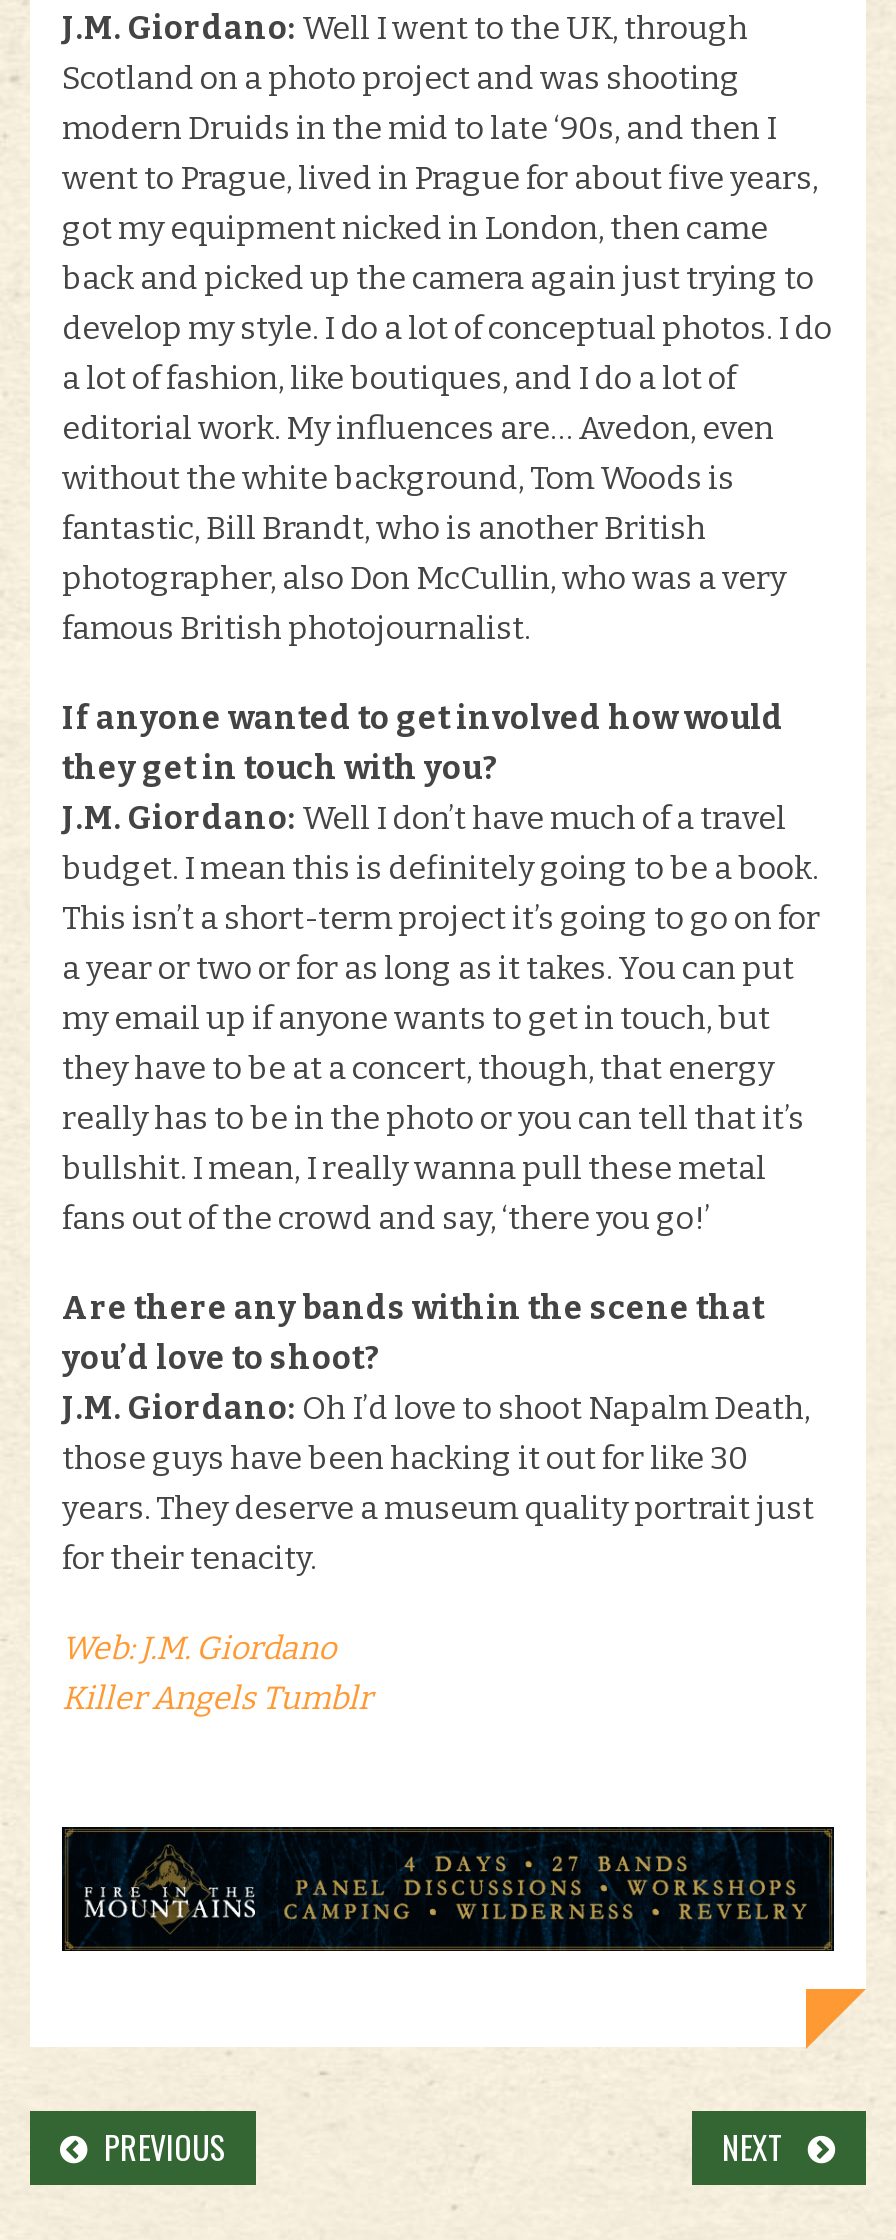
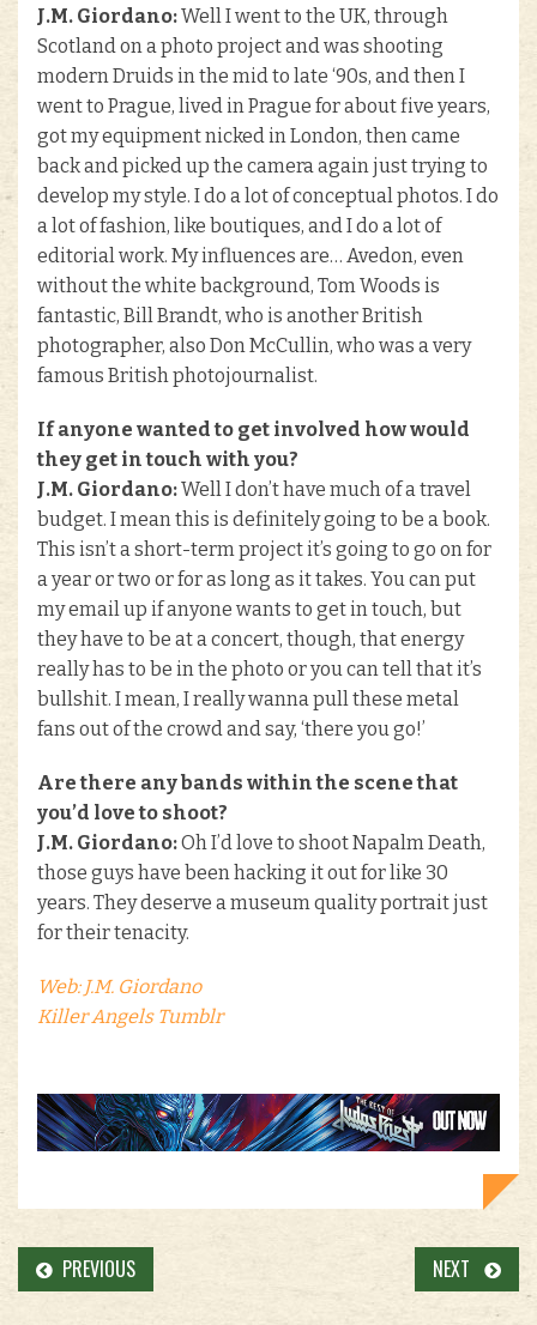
[62,1824,832,1954] [image] -> [37,1093,497,1152] [image]

